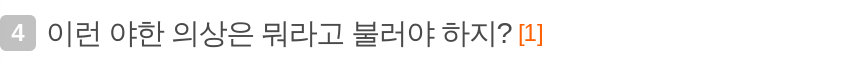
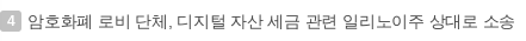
[46,17,542,49] 이런 야한 의상은 뭐라고 불러야 하지? [1] -> [27,12,515,31] 암호화폐 로비 단체, 디지털 자산 세금 관련 일리노이주 상대로 소송

